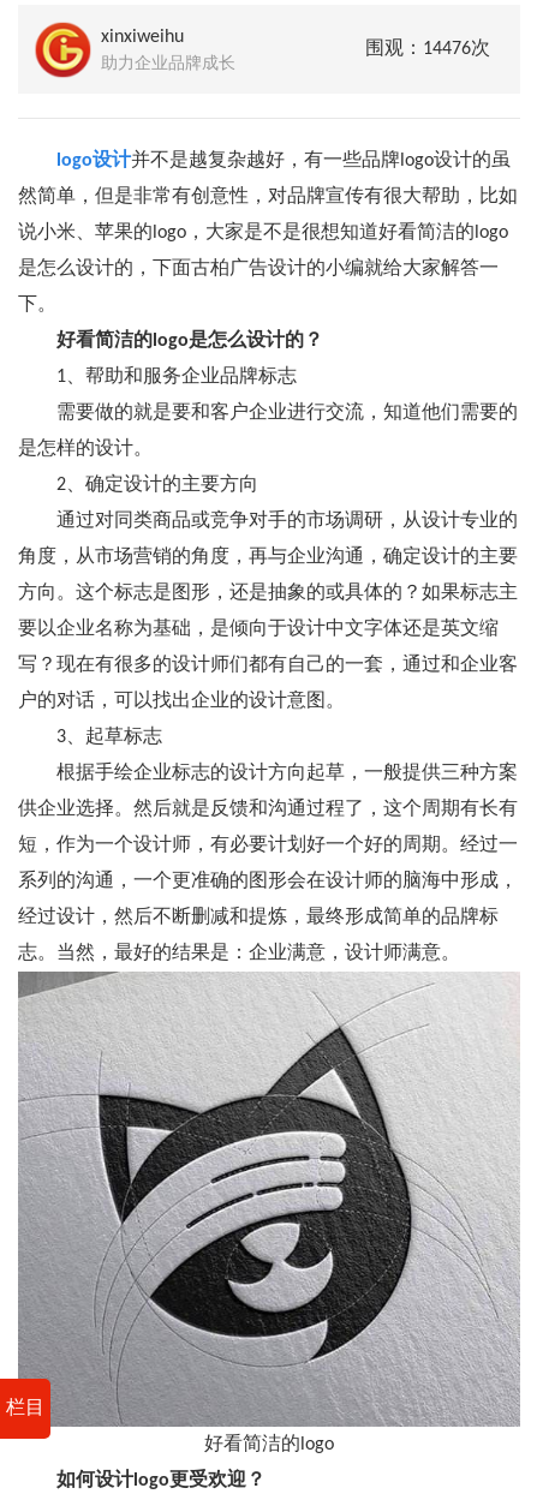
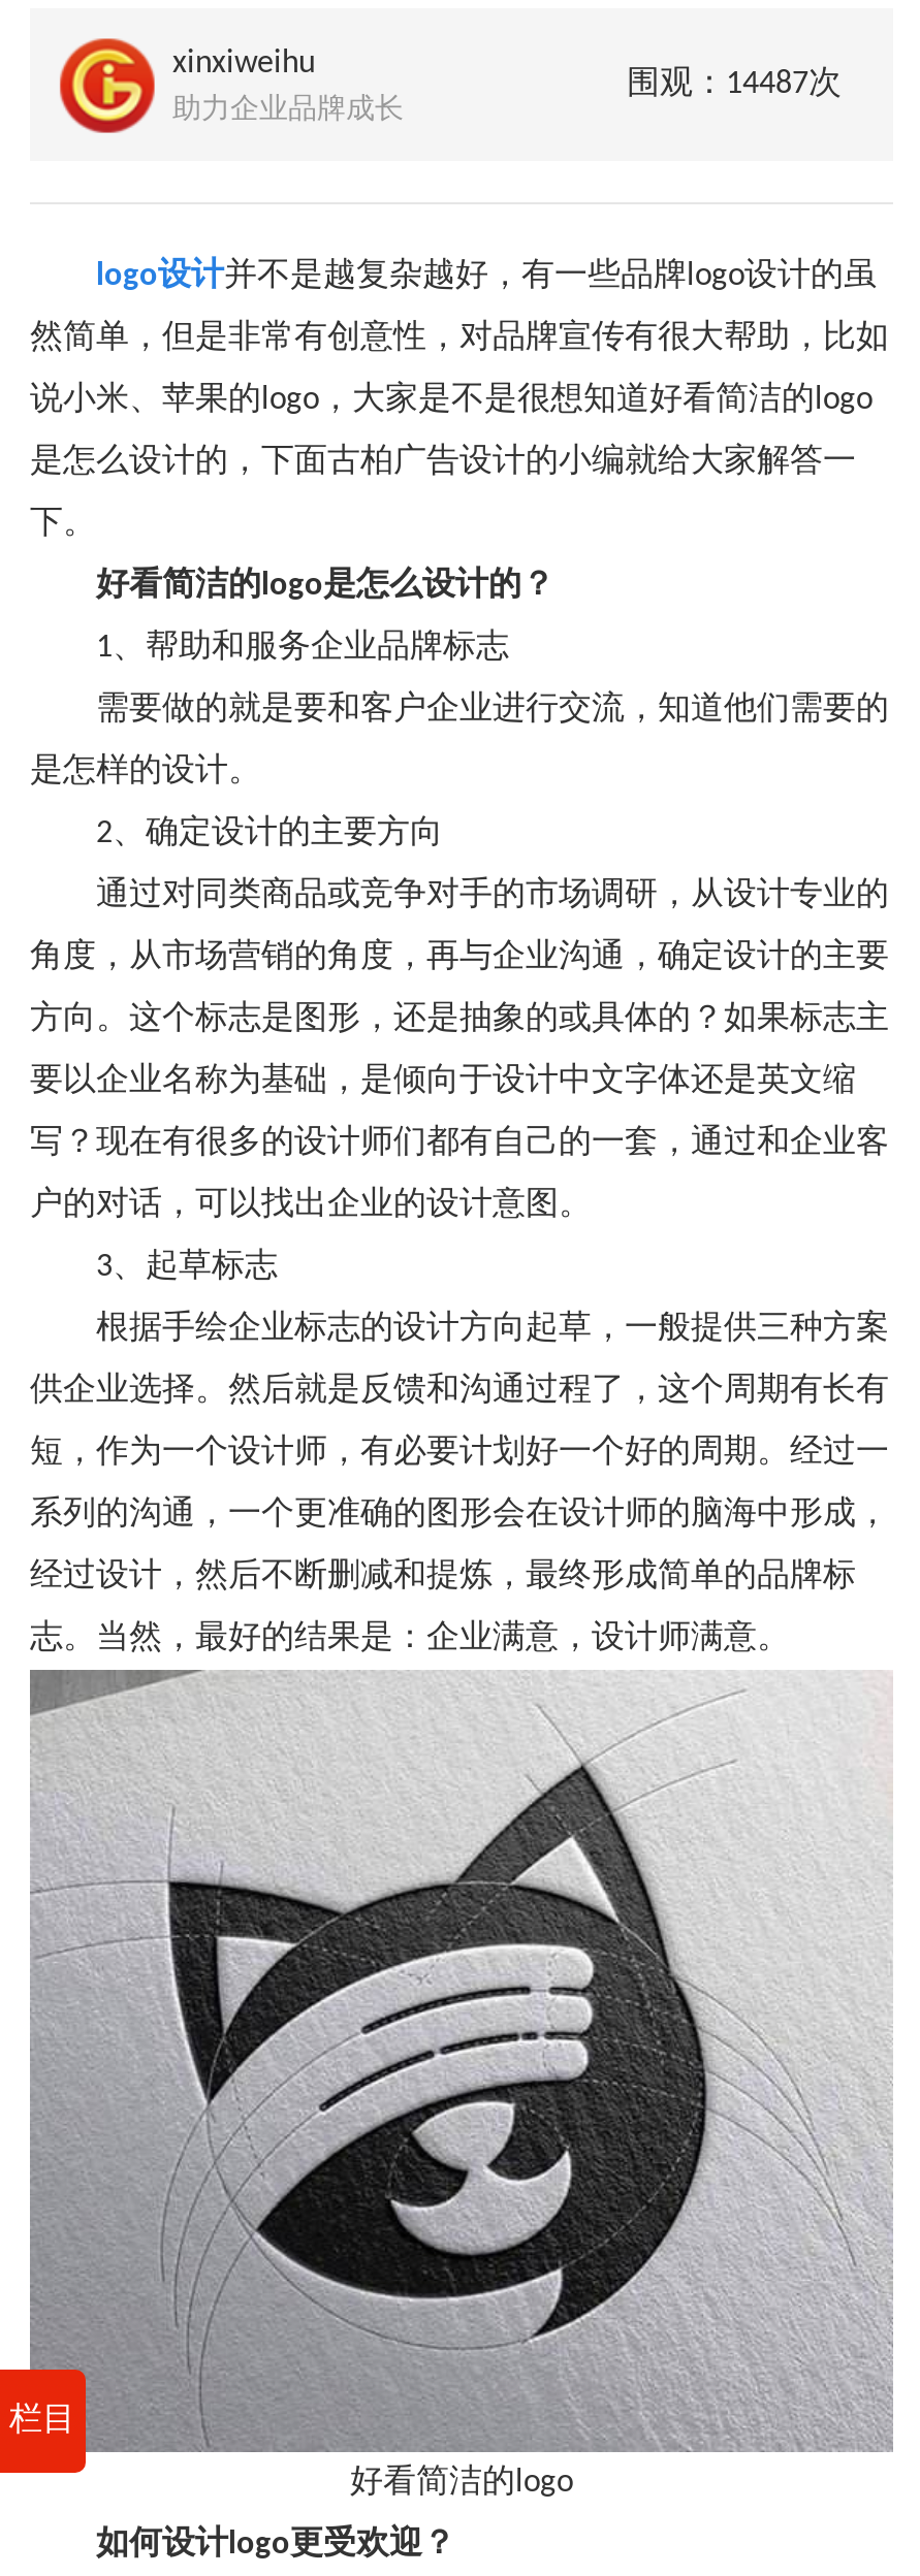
[365,40,490,59] 围观：14476次 -> [627,68,842,101] 围观：14487次

